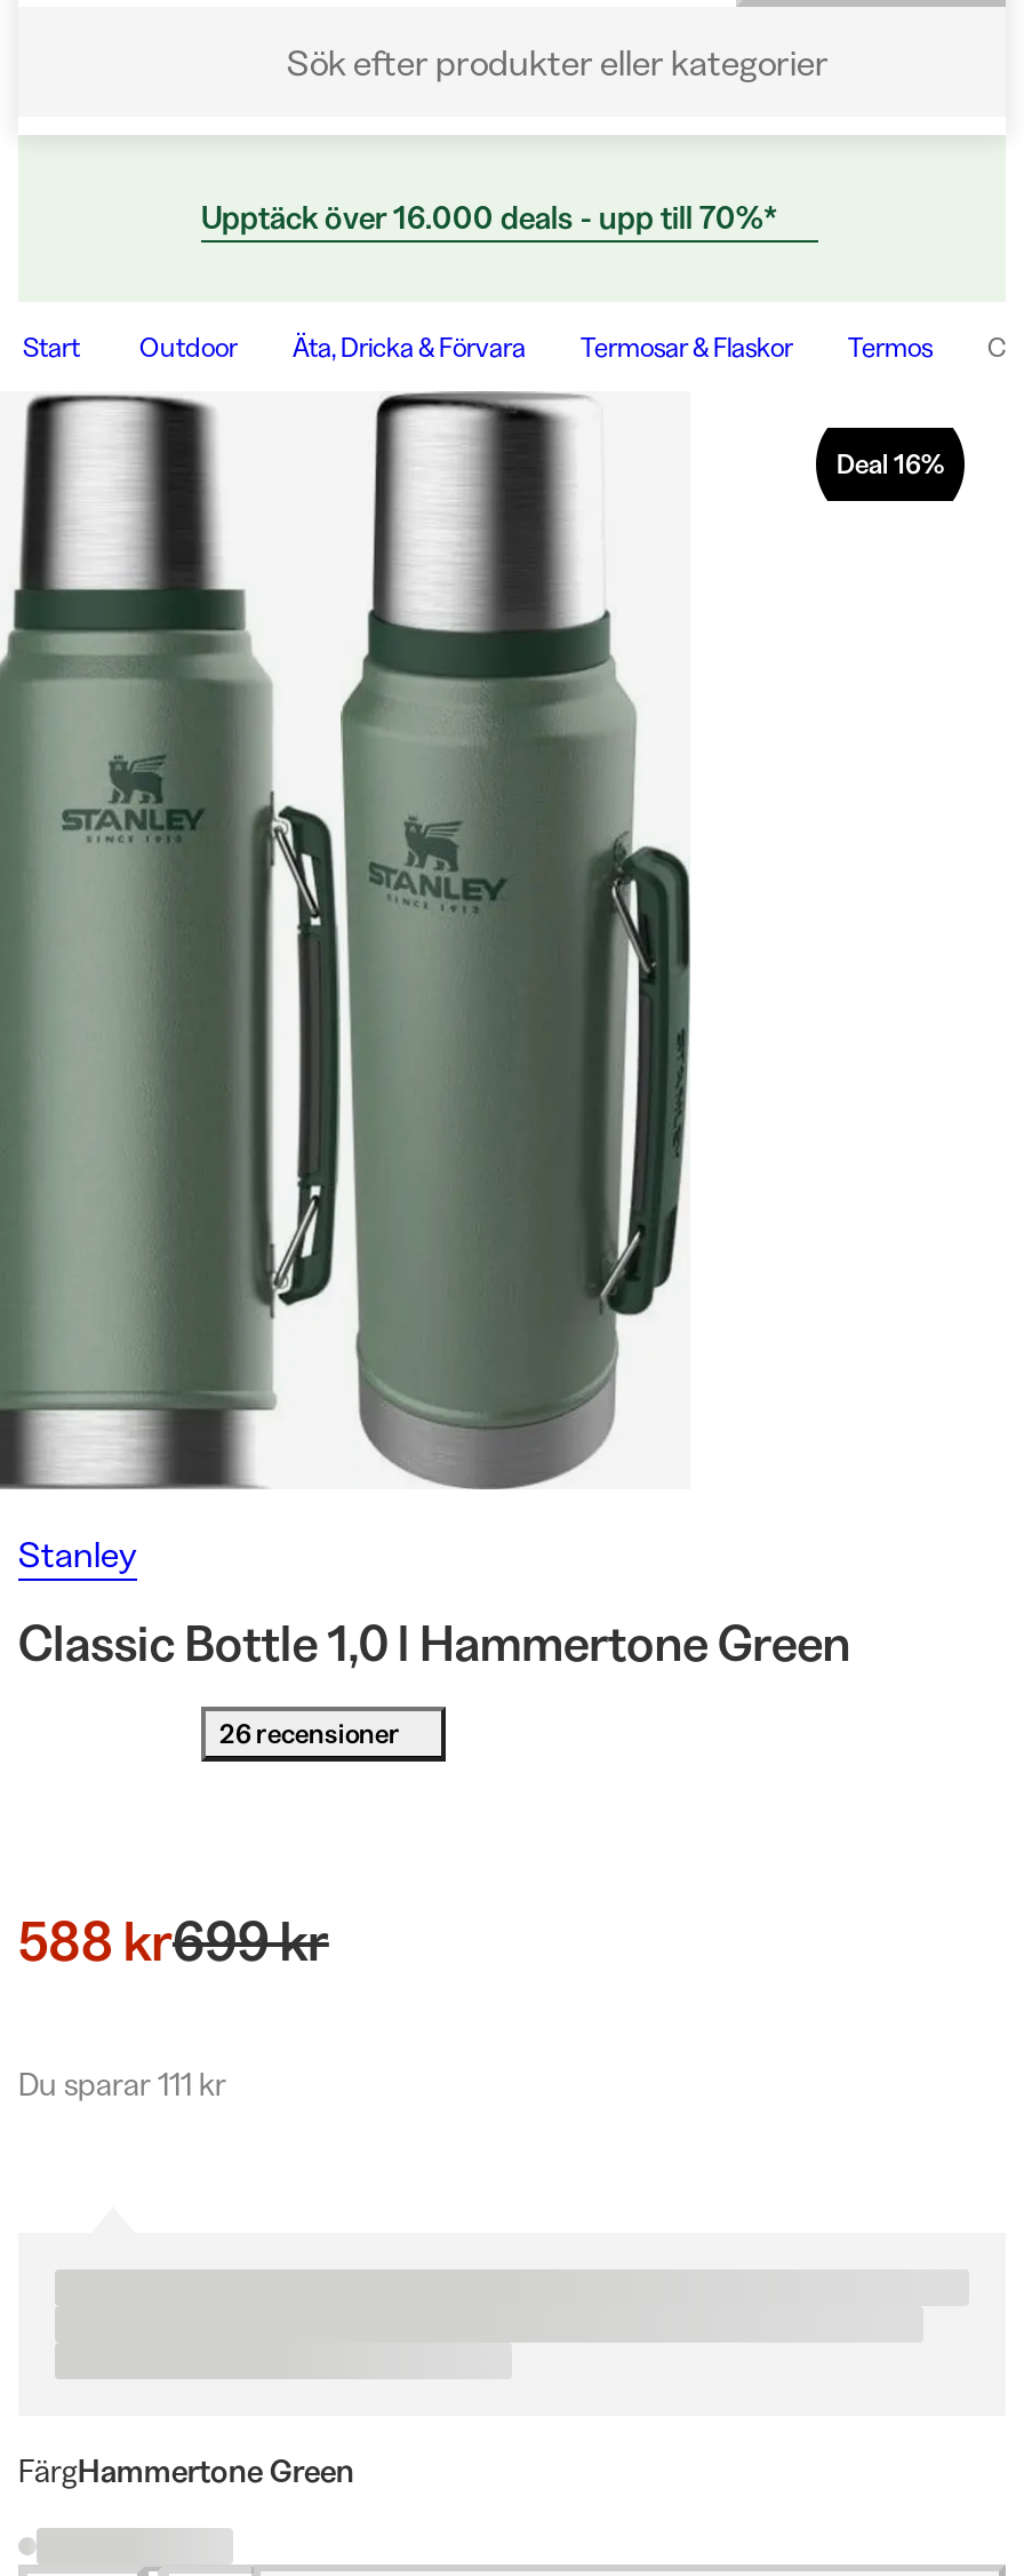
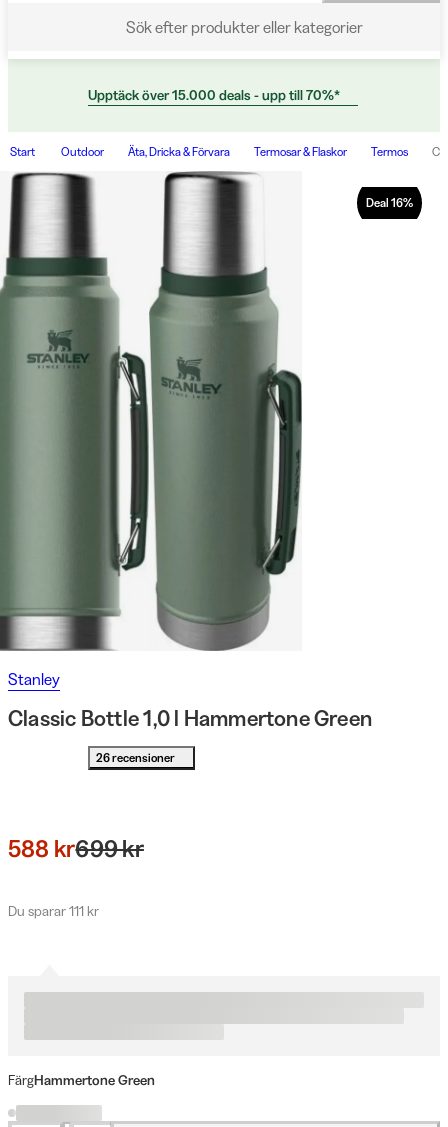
[201,197,777,238] Upptäck över 16.000 deals - upp till 70%* -> [88,86,340,104] Upptäck över 15.000 deals - upp till 70%*

